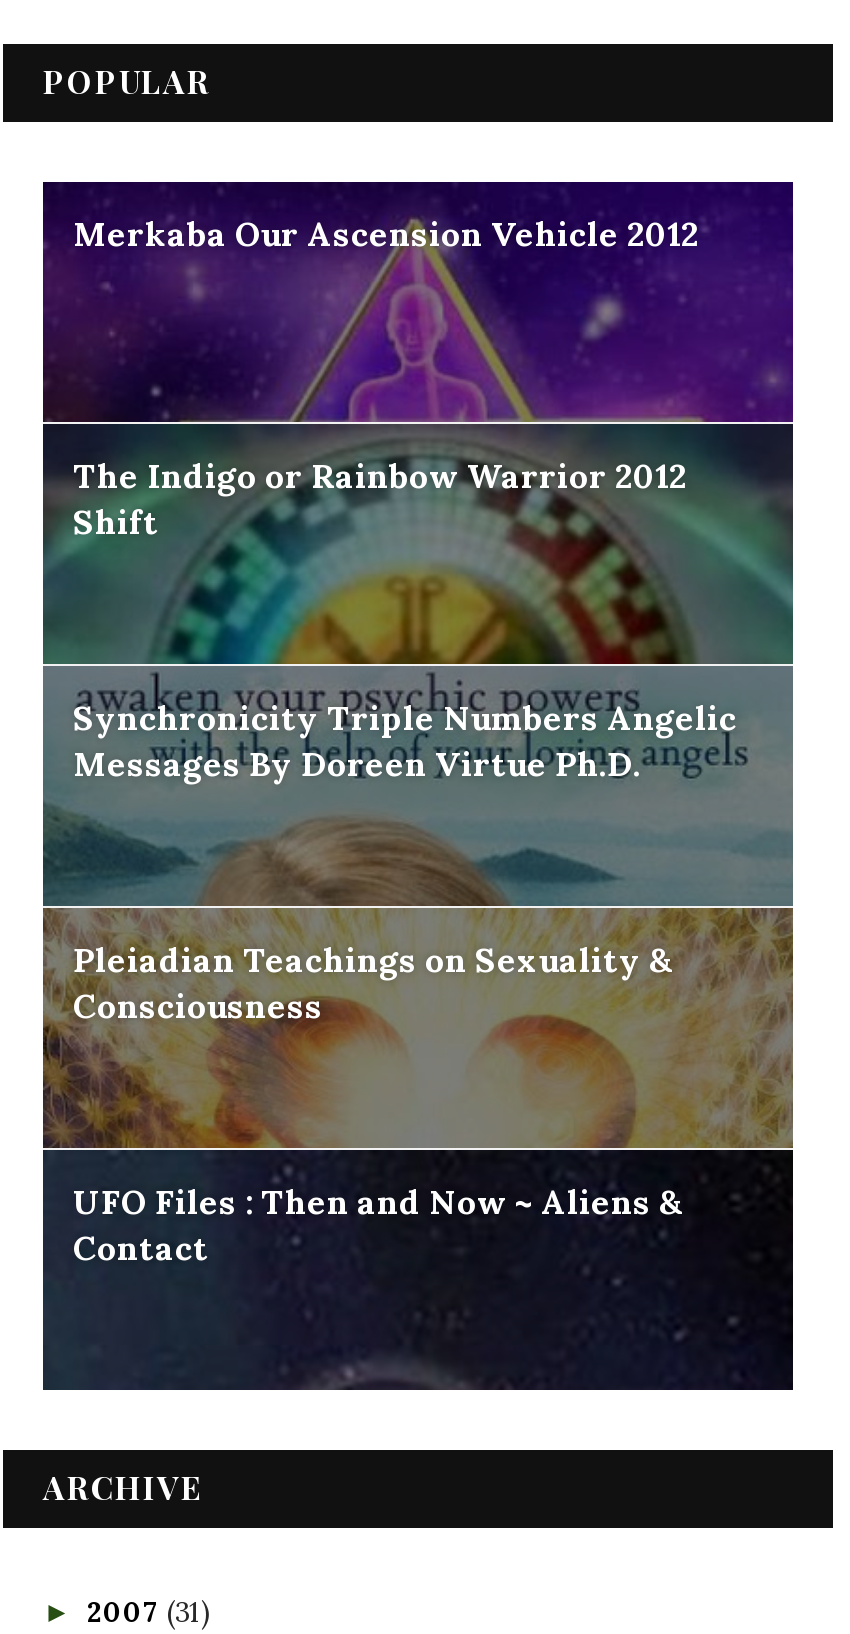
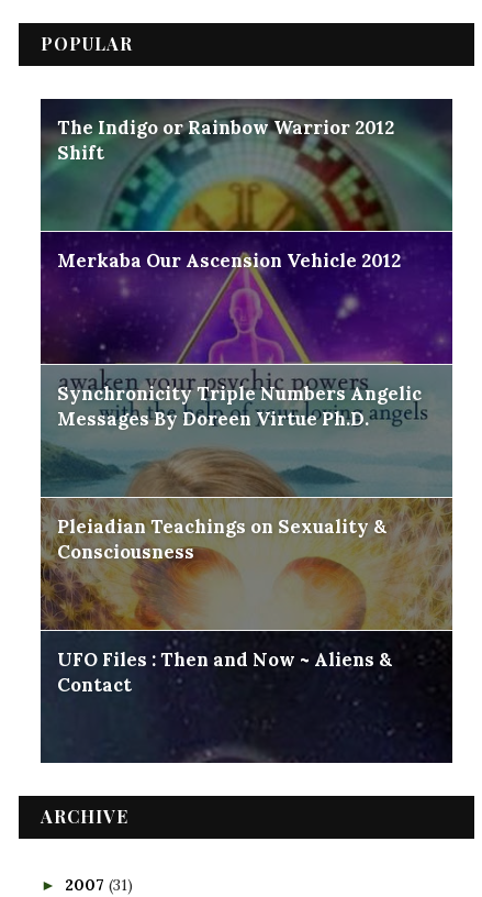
moved [43,182,795,424] -> [41,231,452,364]: [image] | Merkaba Our Ascension Vehicle 2012
moved [73,454,687,544] -> [57,116,394,165]: The Indigo or Rainbow Warrior 2012 | Shift

